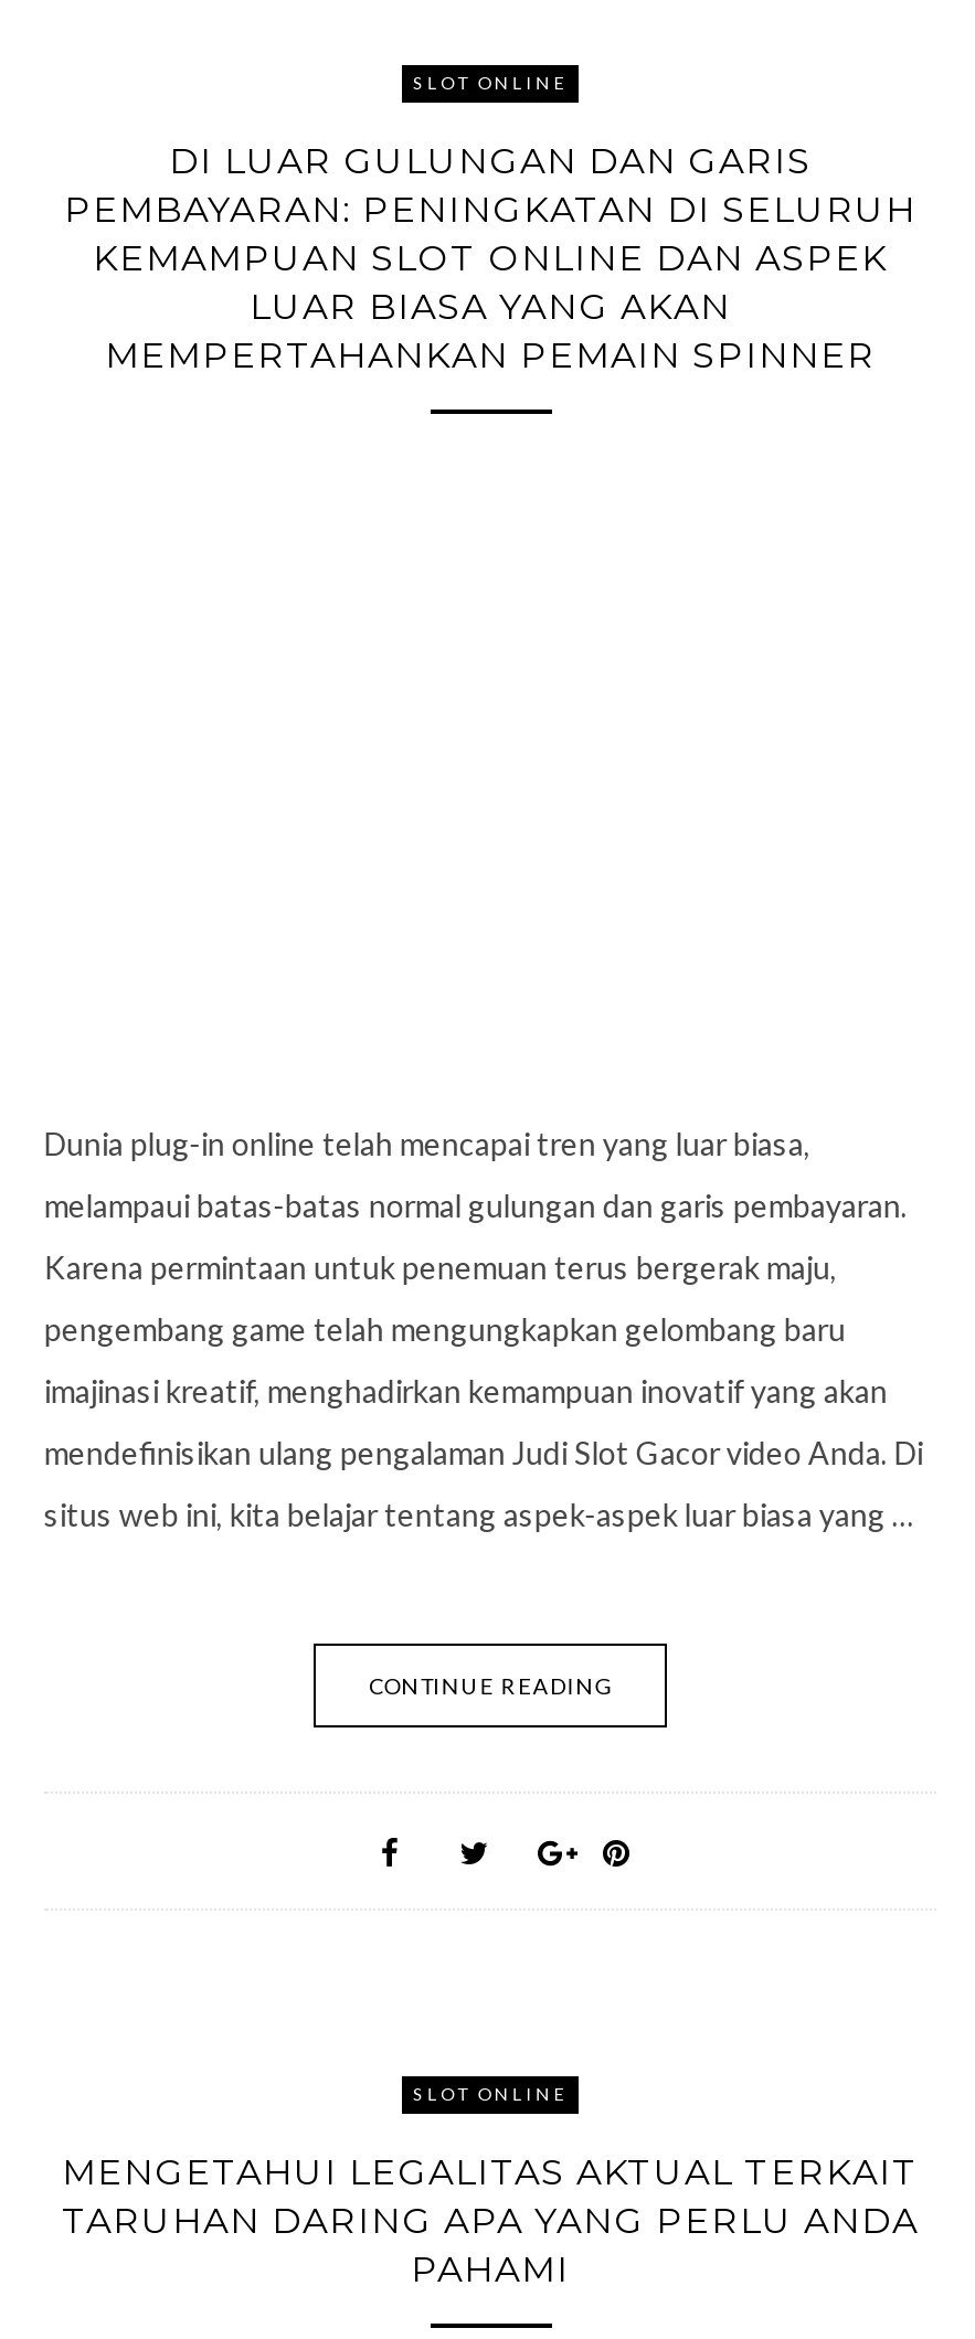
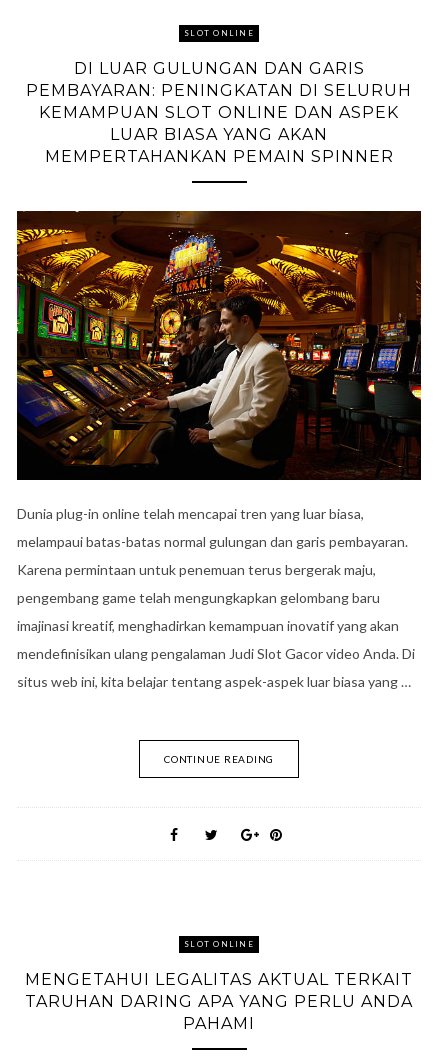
none -> [16,210,422,481] [image]

